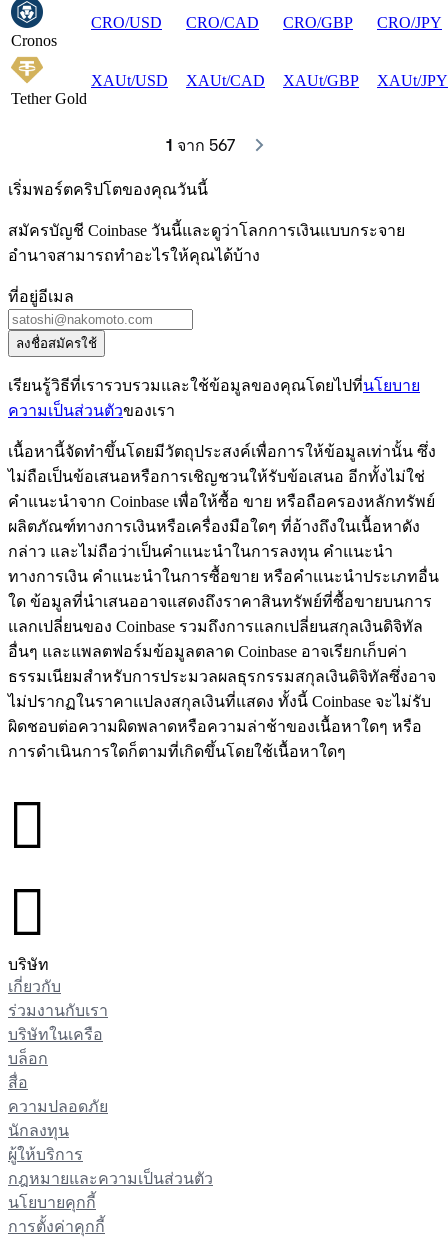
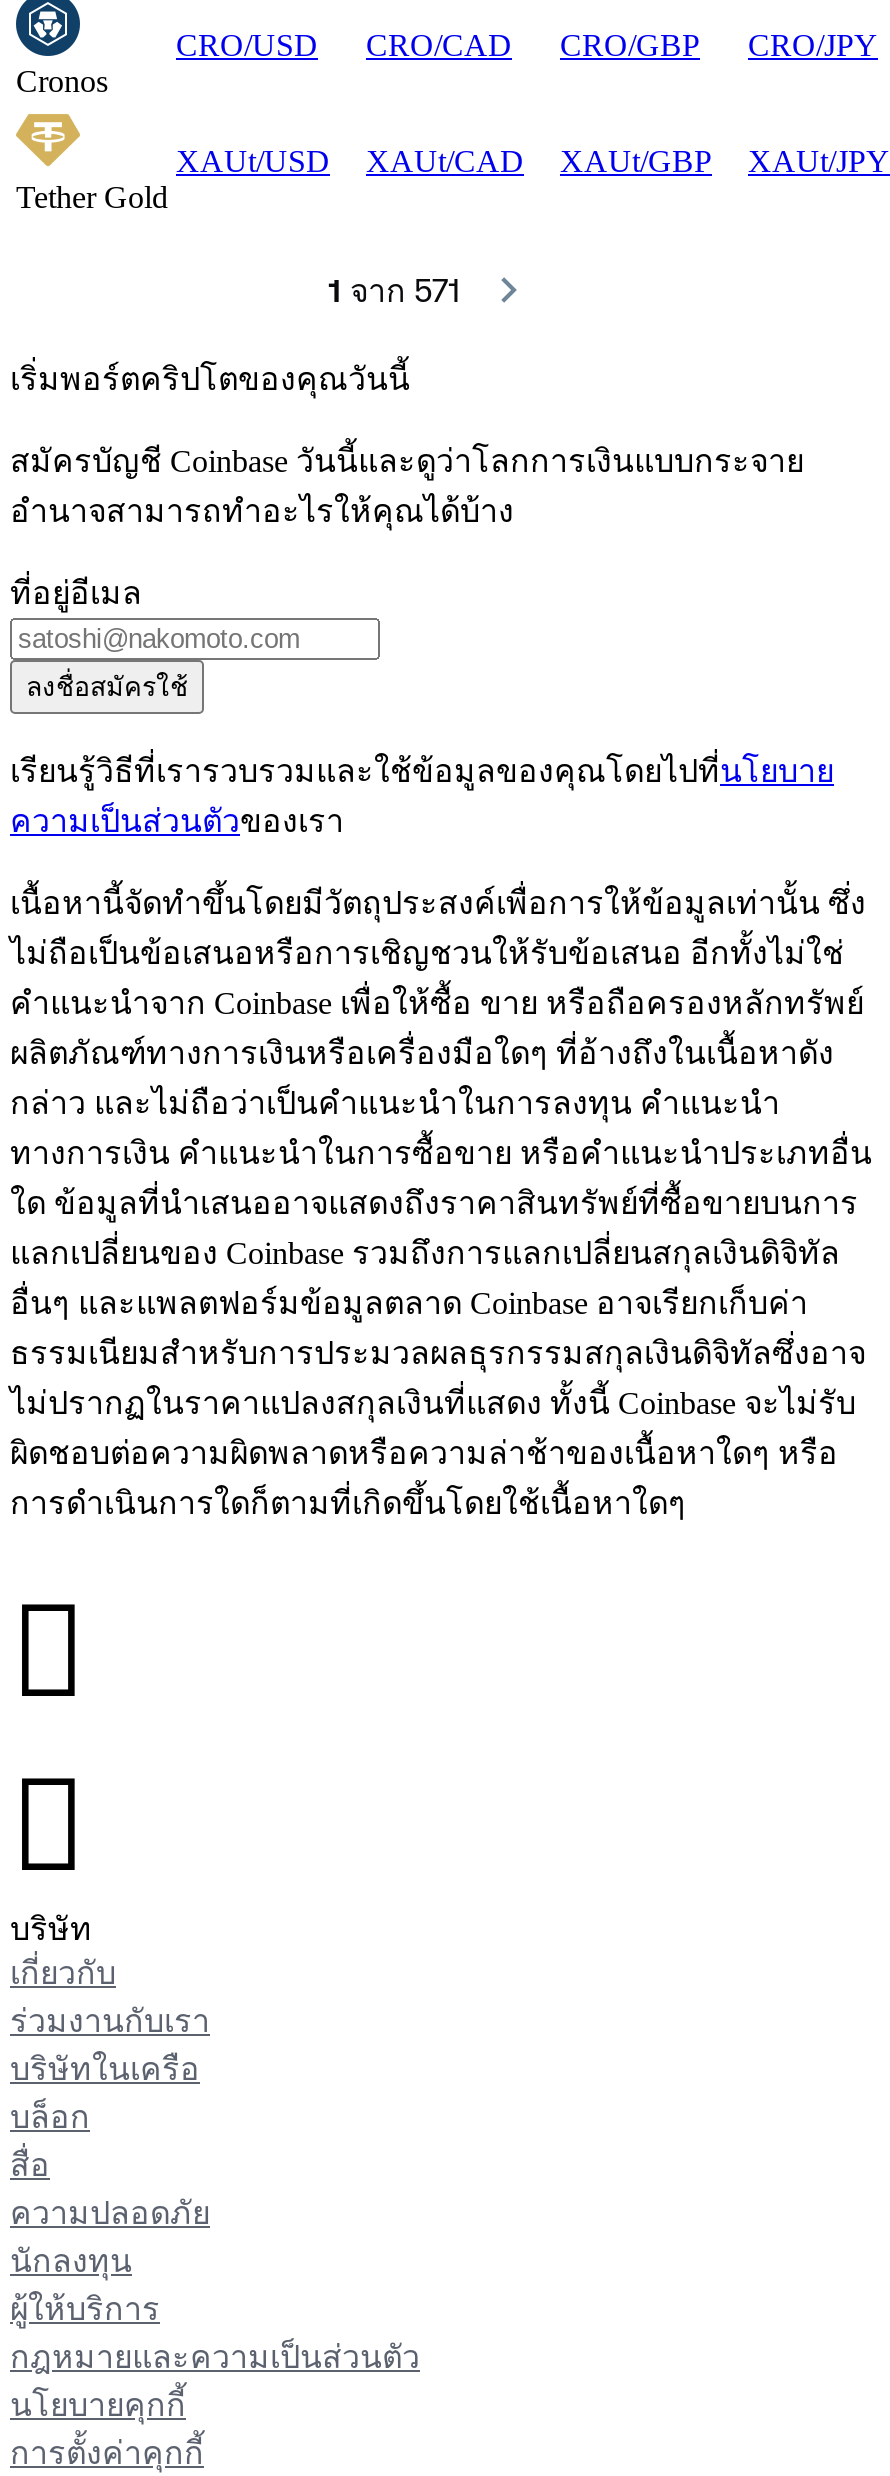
[165,134,234,154] 1 จาก 567 -> [328,269,460,309] 1 จาก 571

